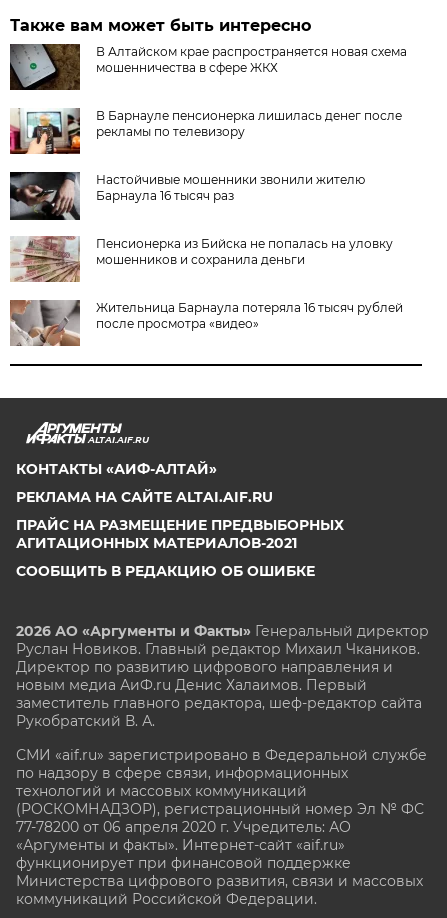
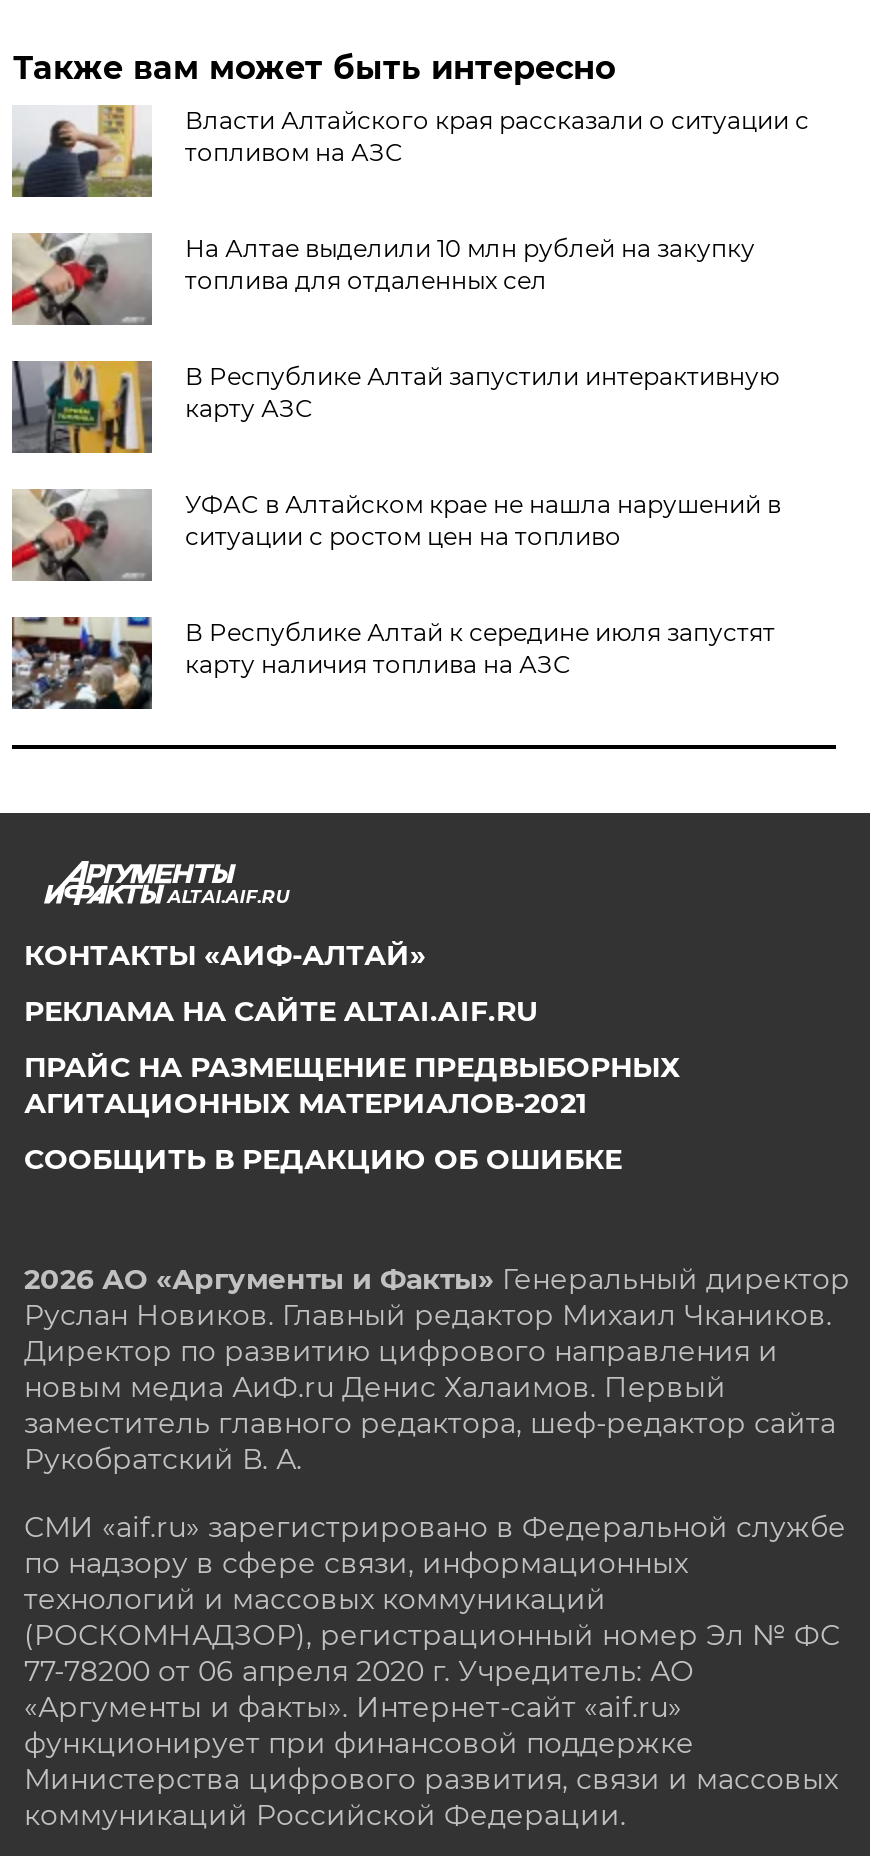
[9,43,407,91] [image] | В Алтайском крае распространяется новая схема | мошенничества в сфере ЖКХ -> [10,103,809,199] [image] | Власти Алтайского края рассказали о ситуации с | топливом на АЗС
[10,108,402,155] [image] | В Барнауле пенсионерка лишилась денег после | рекламы по телевизору -> [12,231,755,327] [image] | На Алтае выделили 10 млн рублей на закупку | топлива для отдаленных сел
[9,171,365,221] [image] | Настойчивые мошенники звонили жителю | Барнаула 16 тысяч раз -> [10,359,779,457] [image] | В Республике Алтай запустили интерактивную | карту АЗС
[10,236,393,283] [image] | Пенсионерка из Бийска не попалась на уловку | мошенников и сохранила деньги -> [10,489,781,583] [image] | УФАС в Алтайском крае не нашла нарушений в | ситуации с ростом цен на топливо
[9,299,403,347] [image] | Жительница Барнаула потеряла 16 тысяч рублей | после просмотра «видео» -> [10,615,775,711] [image] | В Республике Алтай к середине июля запустят | карту наличия топлива на АЗС

